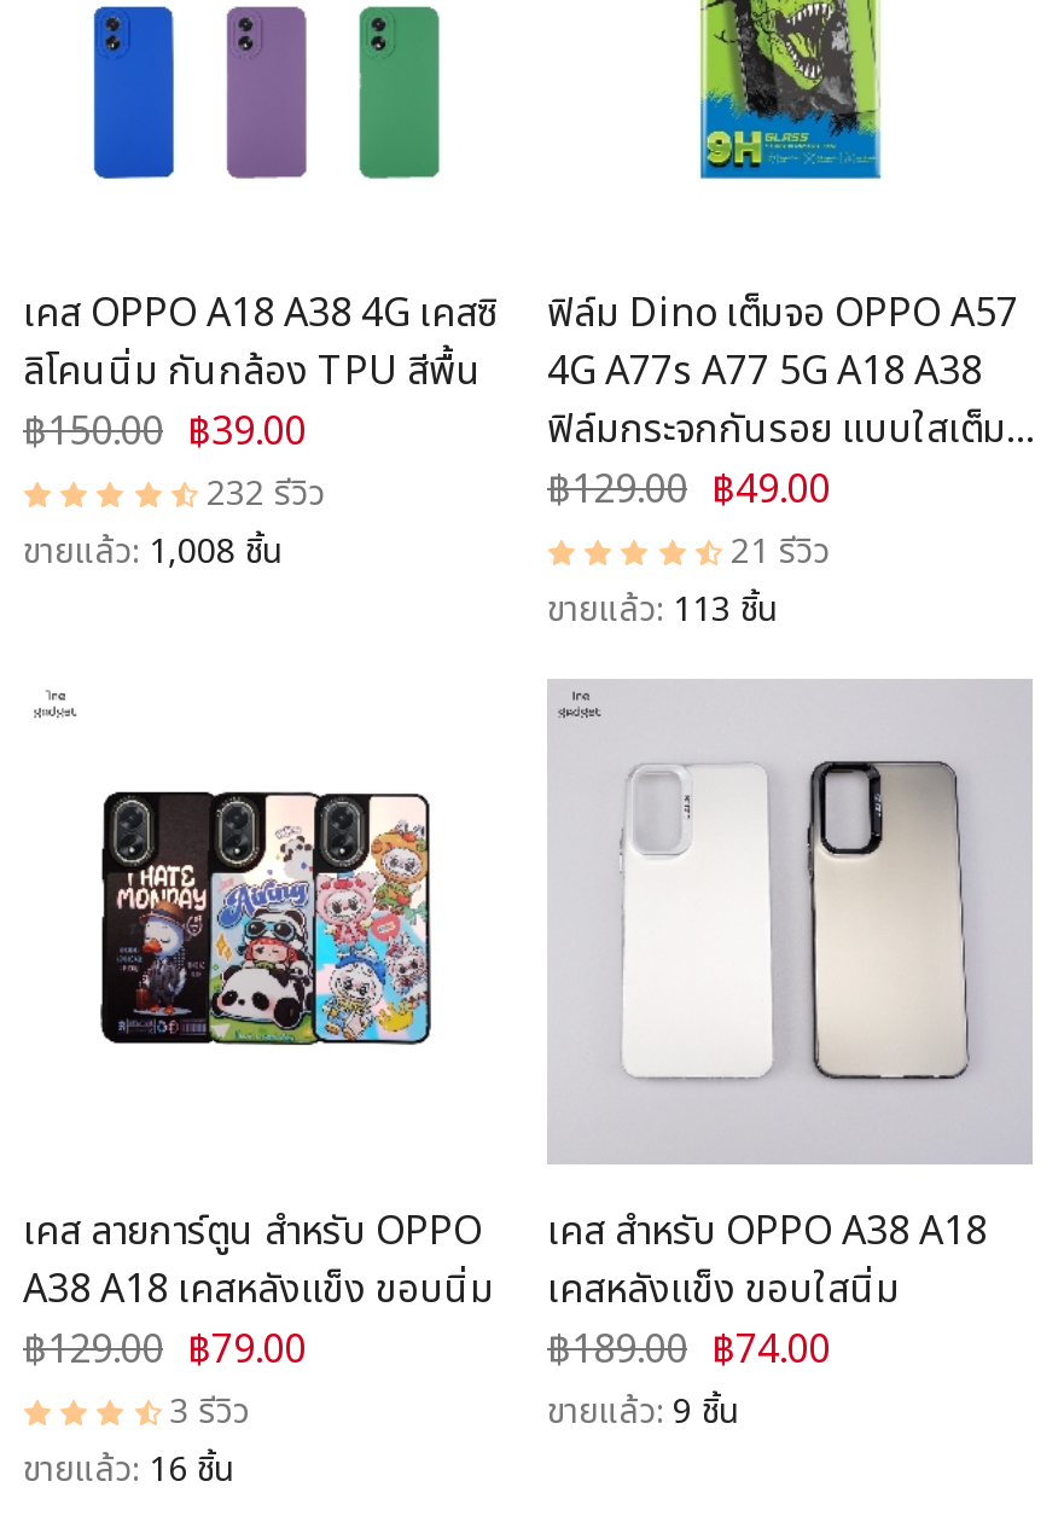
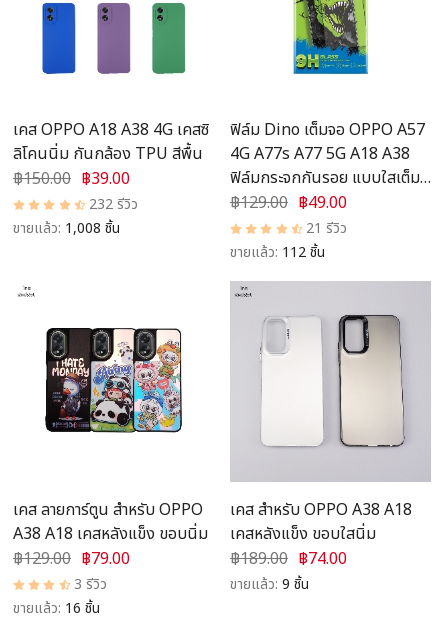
[547,585,777,635] ขายแล้ว: 113 ชิ้น -> [230,242,325,263] ขายแล้ว: 112 ชิ้น

